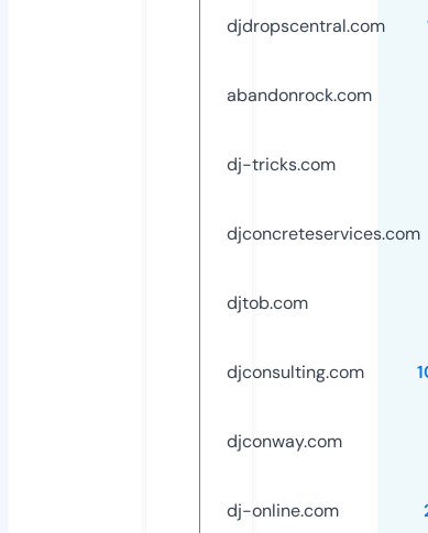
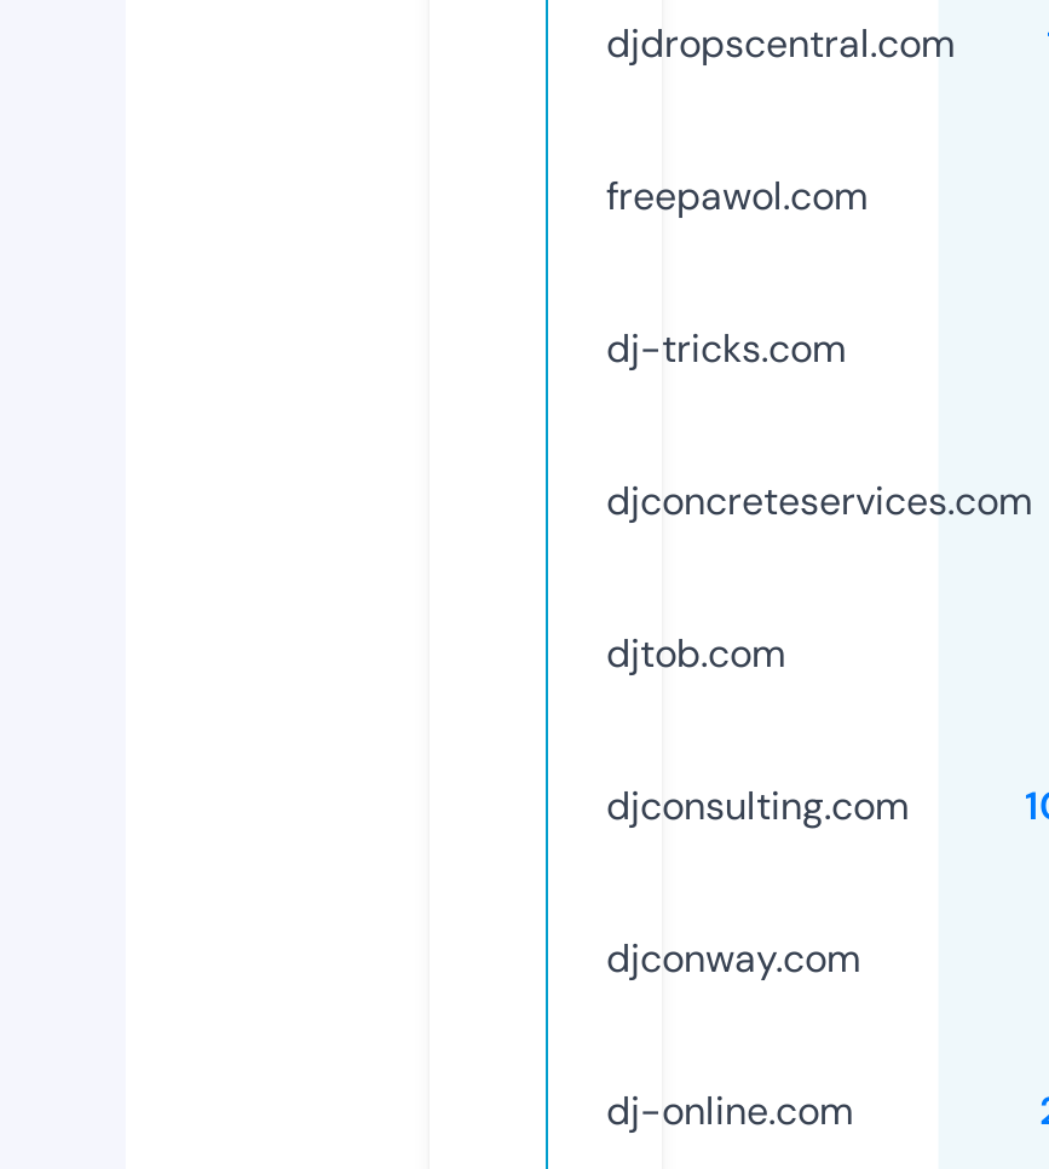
[227,83,372,106] abandonrock.com -> [606,170,868,221] freepawol.com

